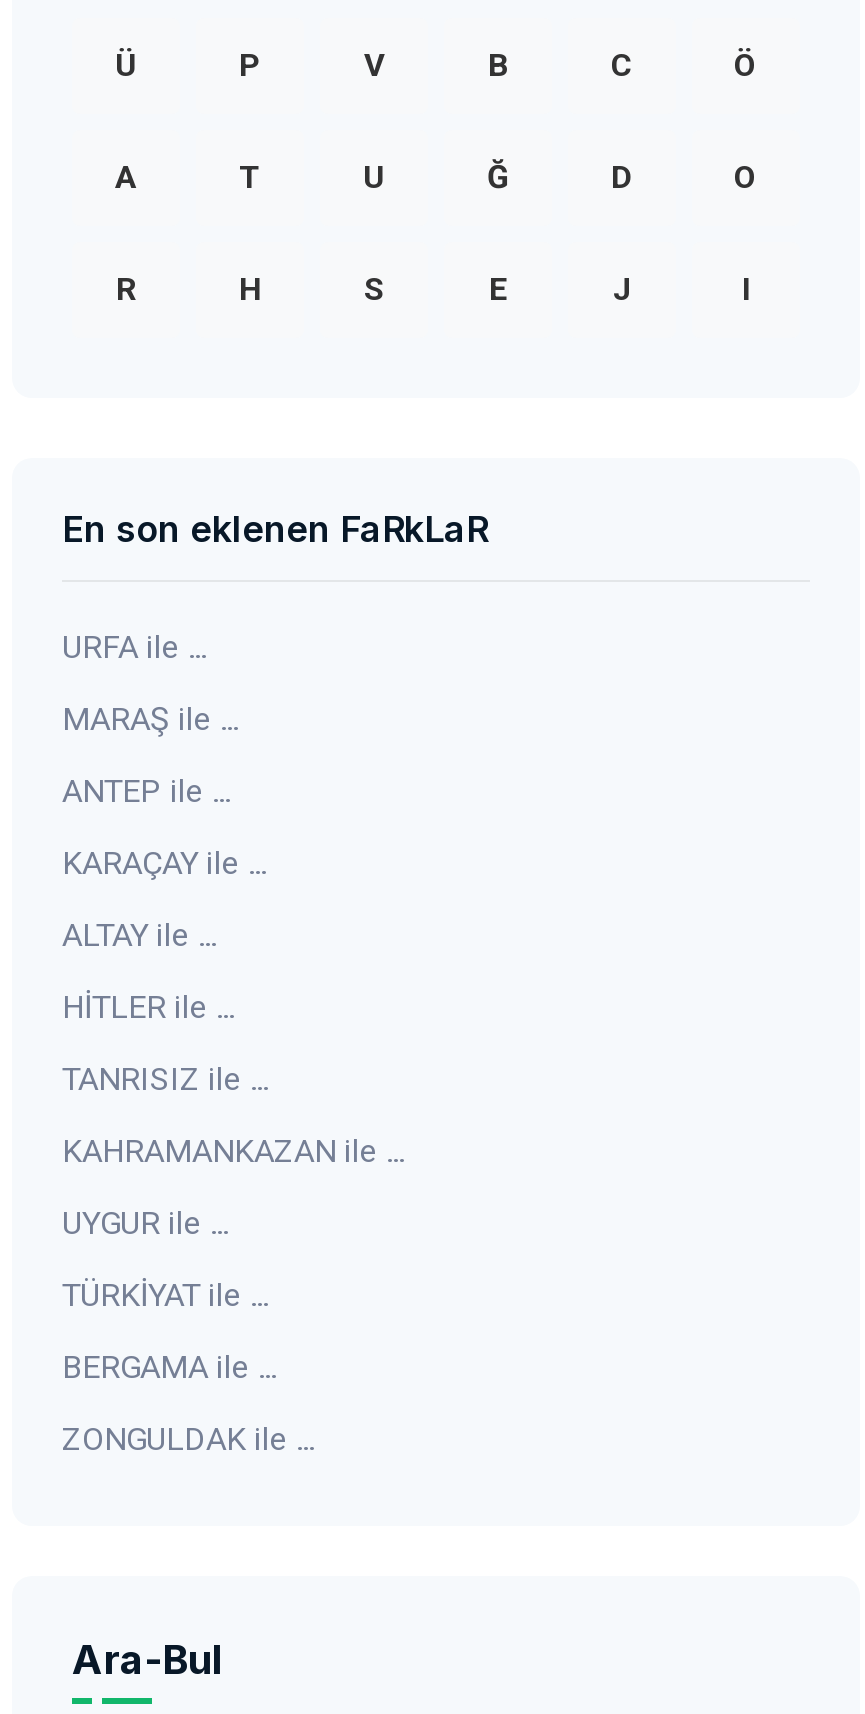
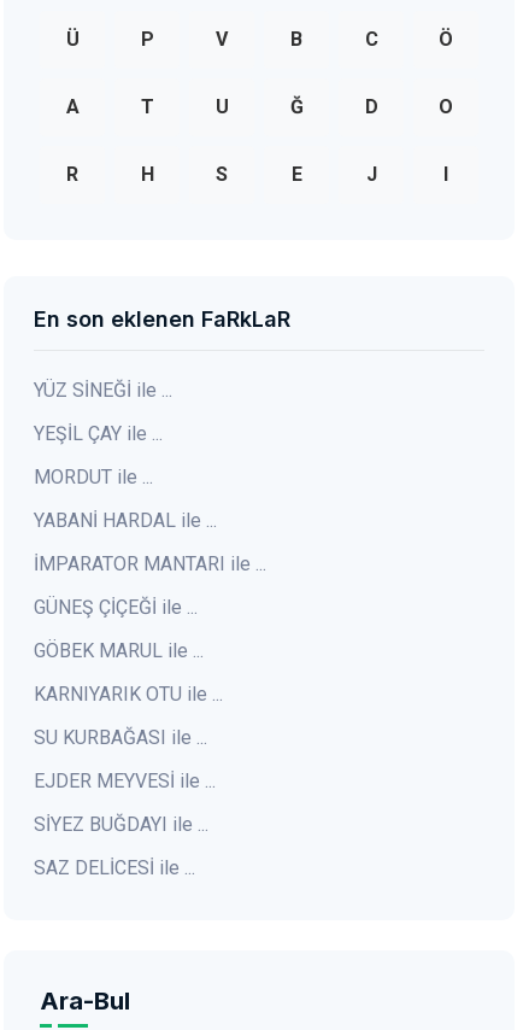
[62,628,206,666] URFA ile ... -> [34,378,172,401] YÜZ SİNEĞİ ile ...
[62,700,238,738] MARAŞ ile ... -> [34,422,163,445] YEŞİL ÇAY ile ...
[62,772,230,810] ANTEP ile ... -> [34,465,153,488] MORDUT ile ...
[62,844,266,882] KARAÇAY ile ... -> [34,509,217,532] YABANİ HARDAL ile ...
[62,916,216,954] ALTAY ile ... -> [34,552,266,575] İMPARATOR MANTARI ile ...
[62,988,234,1026] HİTLER ile ... -> [34,596,198,618] GÜNEŞ ÇİÇEĞİ ile ...
[62,1060,268,1098] TANRISIZ ile ... -> [34,639,204,662] GÖBEK MARUL ile ...
[62,1132,404,1170] KAHRAMANKAZAN ile ... -> [34,682,223,705] KARNIYARIK OTU ile ...
[62,1204,228,1242] UYGUR ile ... -> [34,726,207,749] SU KURBAĞASI ile ...
[62,1276,268,1314] TÜRKİYAT ile ... -> [34,769,216,792] EJDER MEYVESİ ile ...
[62,1348,276,1386] BERGAMA ile ... -> [34,813,208,836] SİYEZ BUĞDAYI ile ...
[62,1420,314,1458] ZONGULDAK ile ... -> [34,856,195,879] SAZ DELİCESİ ile ...

